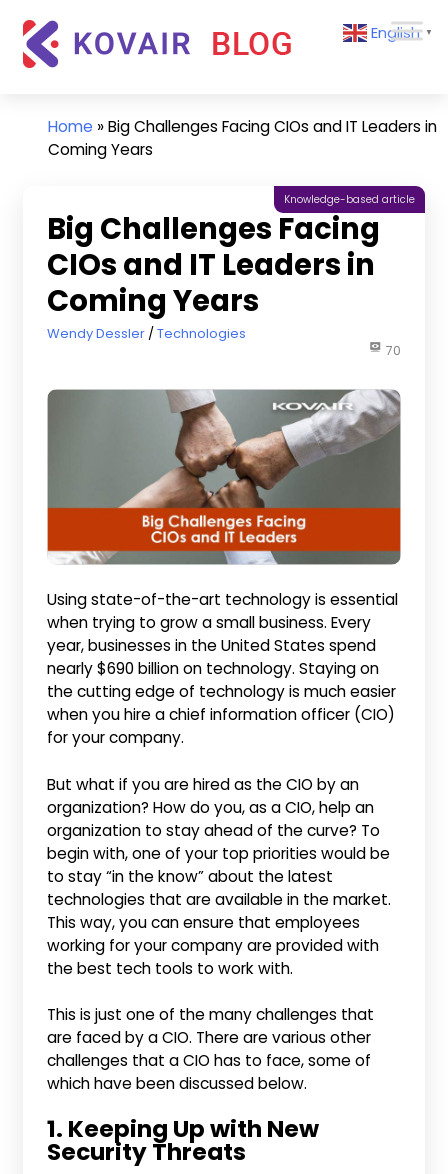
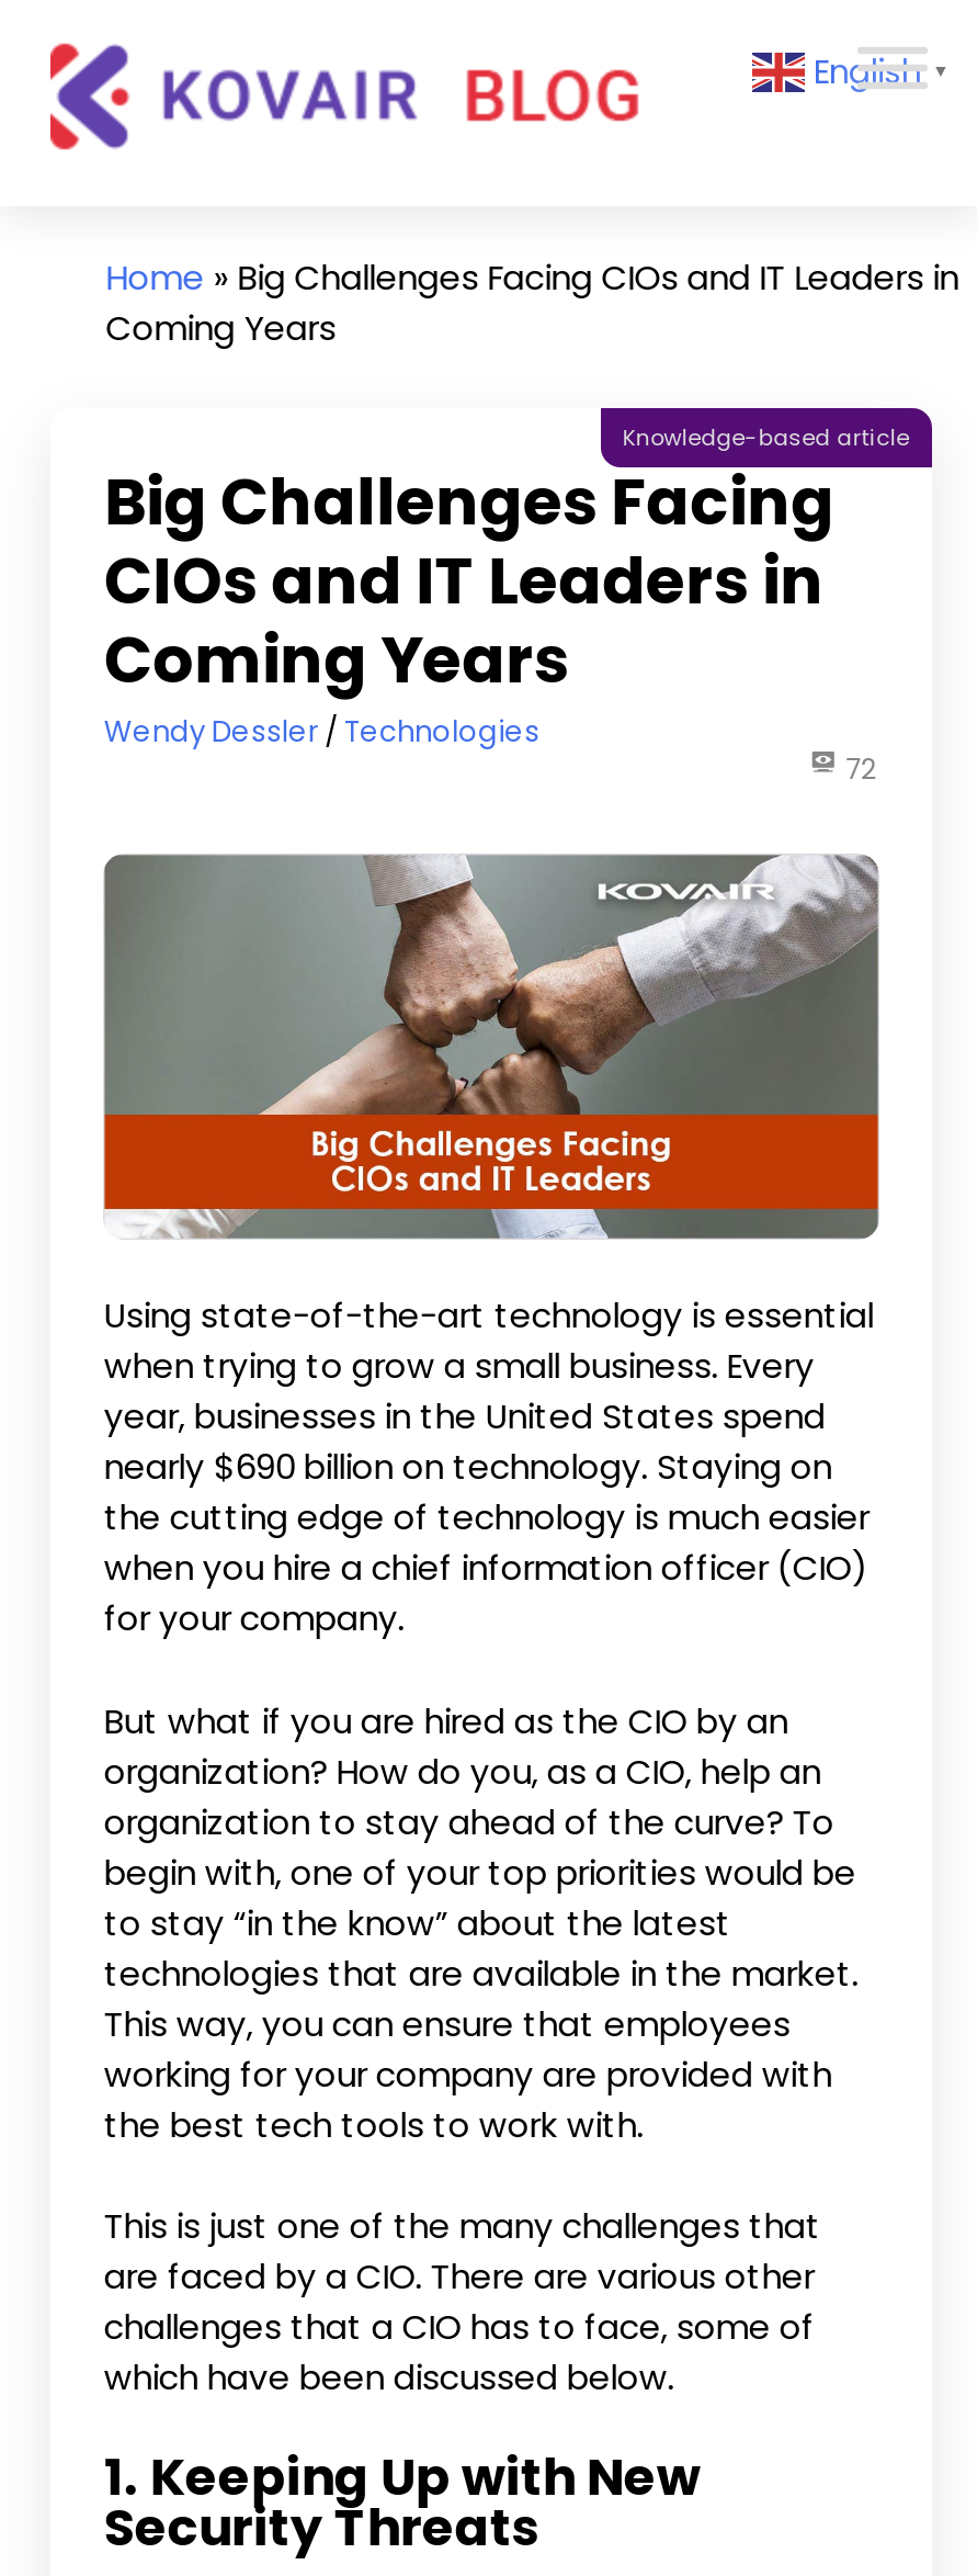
[386,342,401,359] 70 -> [846,750,879,787] 72

